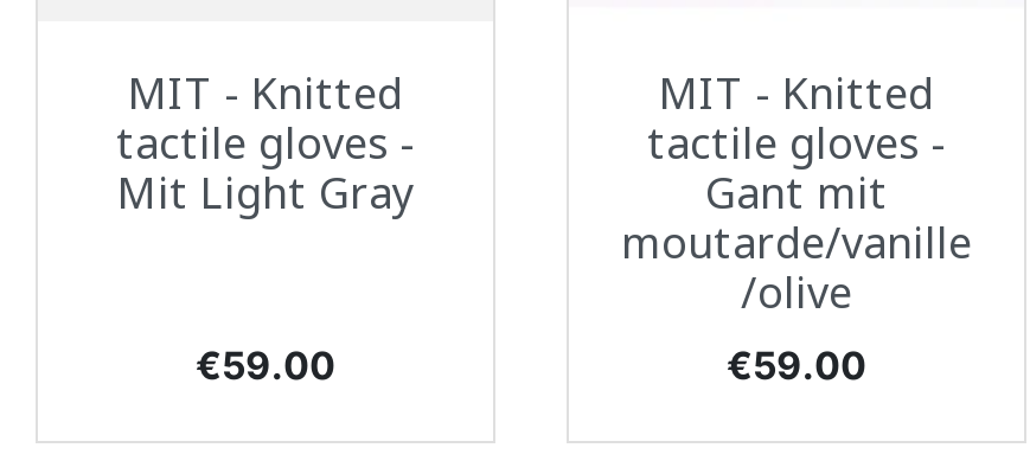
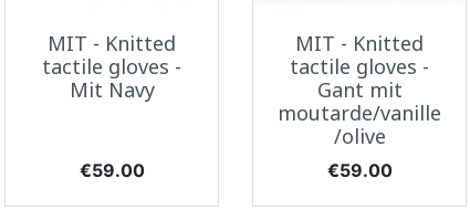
[117,164,414,221] Mit Light Gray -> [69,77,154,103] Mit Navy

